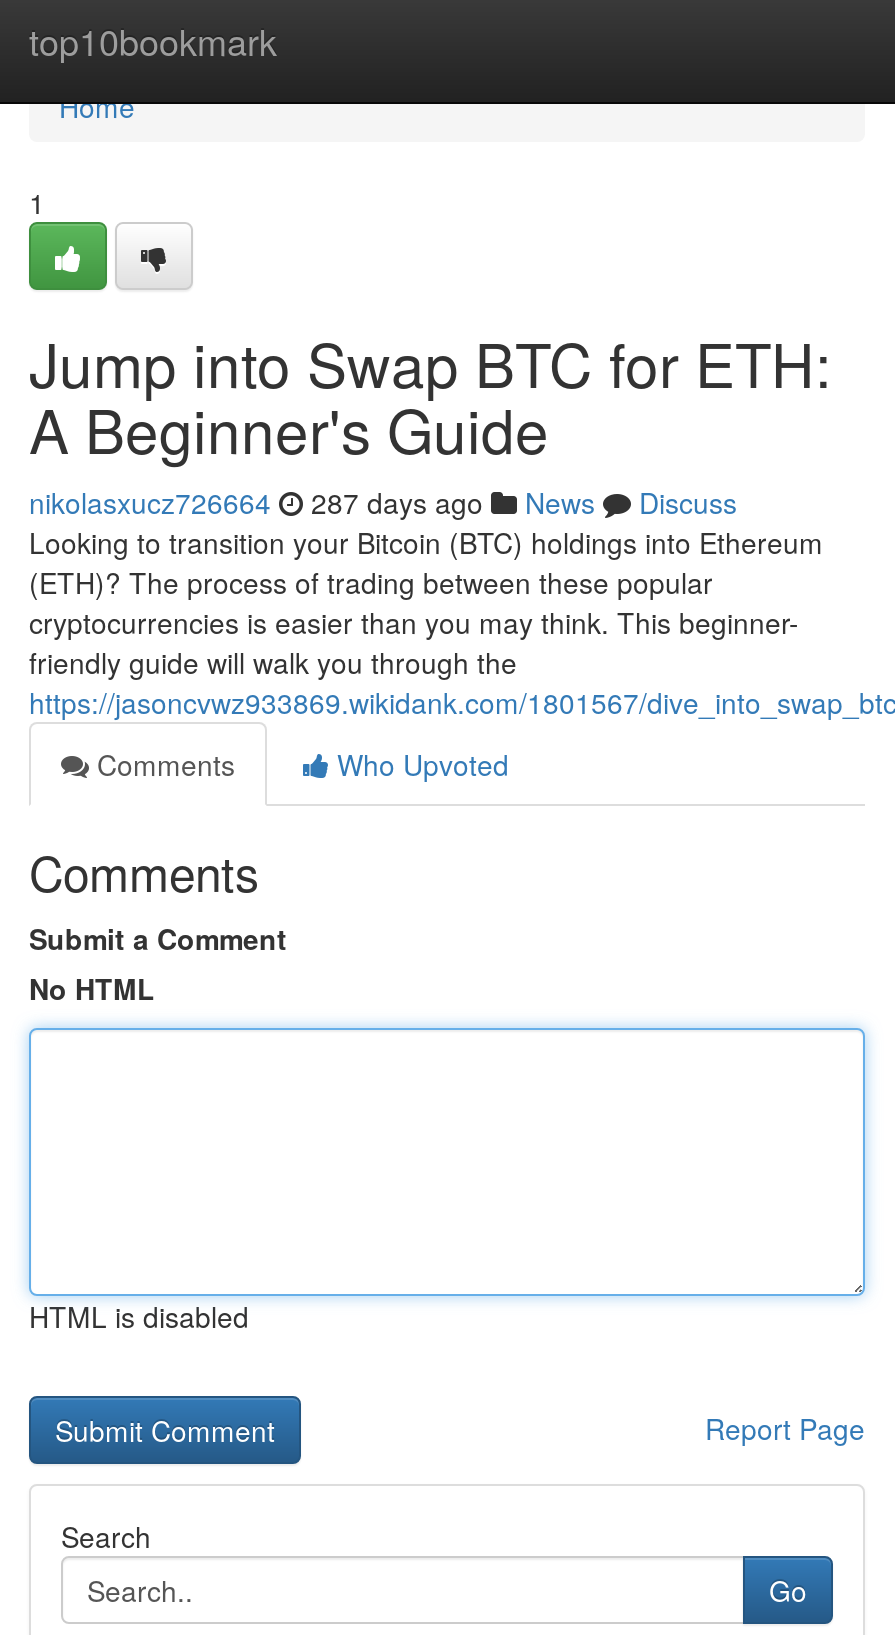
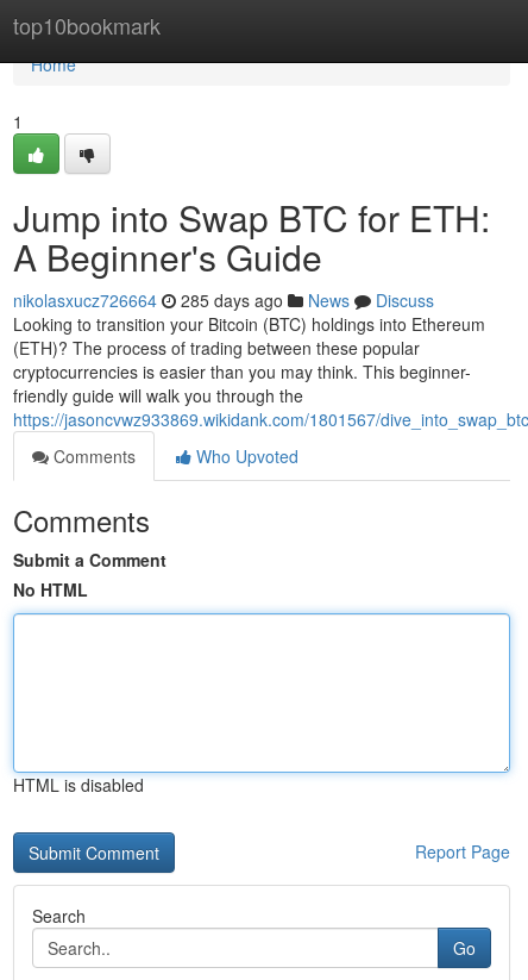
[29,482,737,522] nikolasxucz726664 287 days ago News Discuss -> [13,288,434,312] nikolasxucz726664 285 days ago News Discuss

